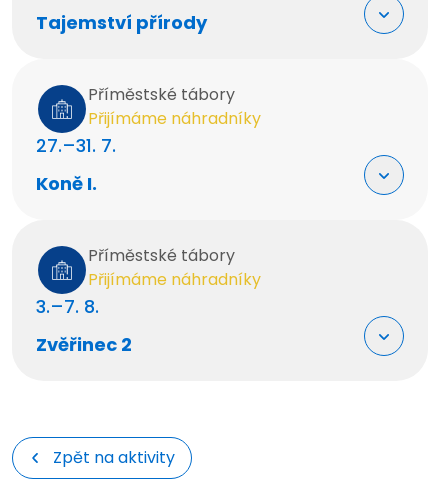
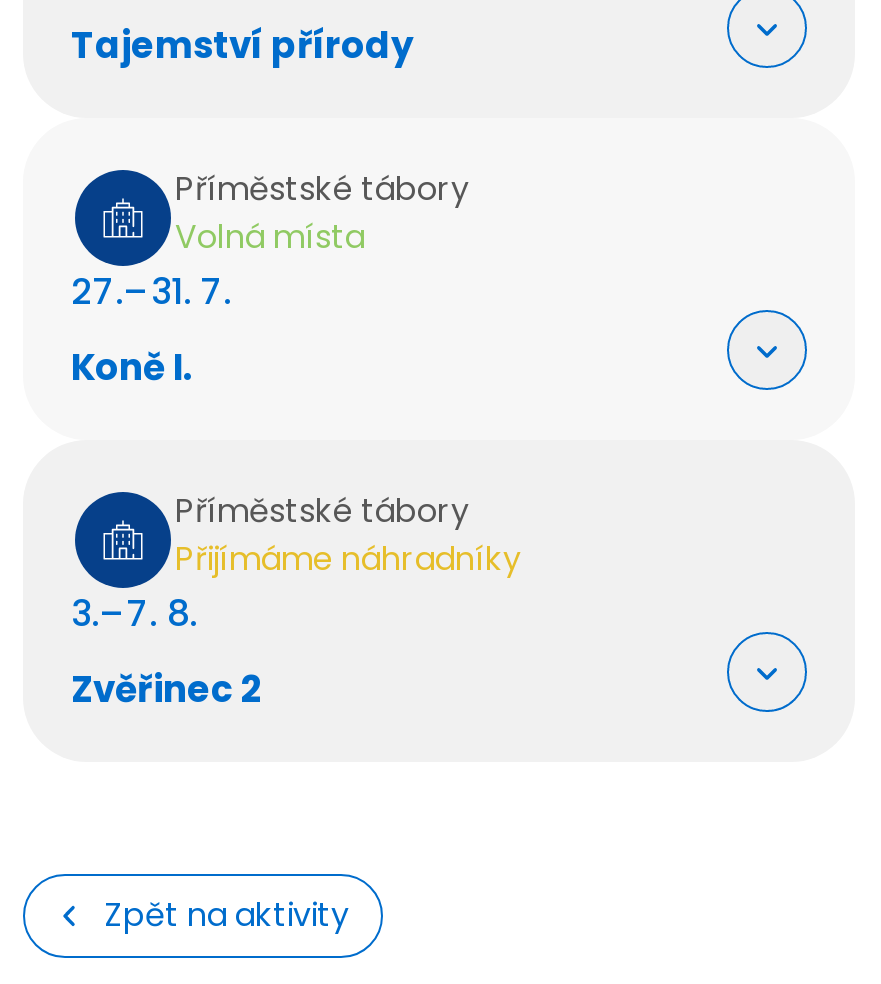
[88,107,261,130] Přijímáme náhradníky -> [175,214,365,260] Volná místa

